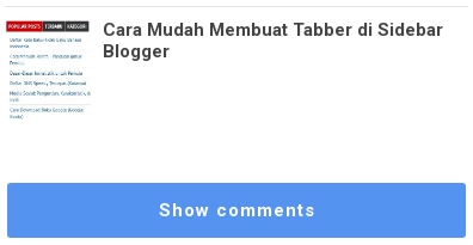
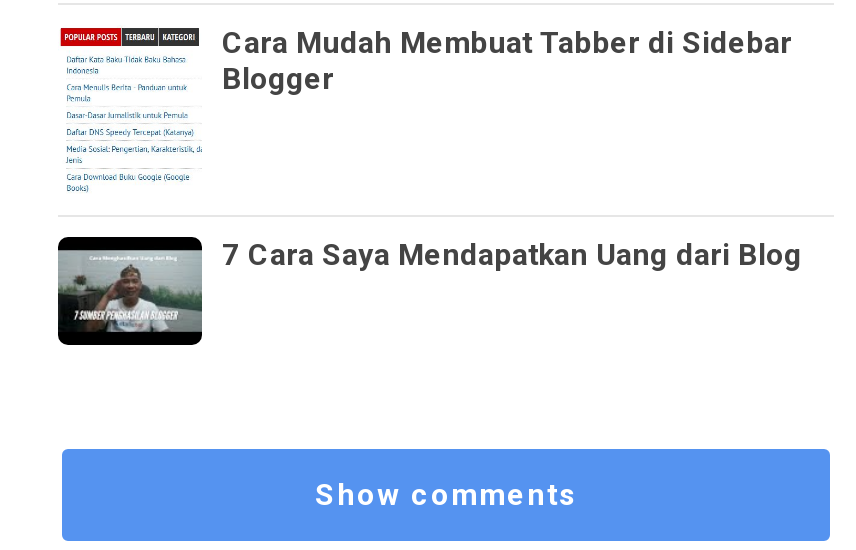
none -> [56,235,802,347] [image] | 7 Cara Saya Mendapatkan Uang dari Blog

